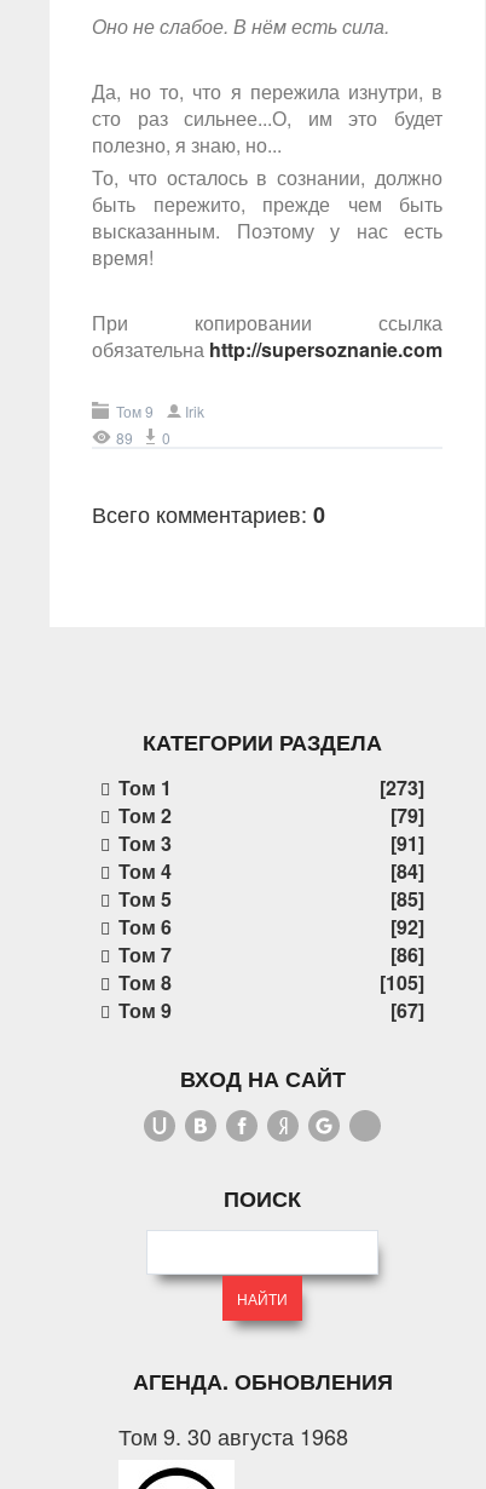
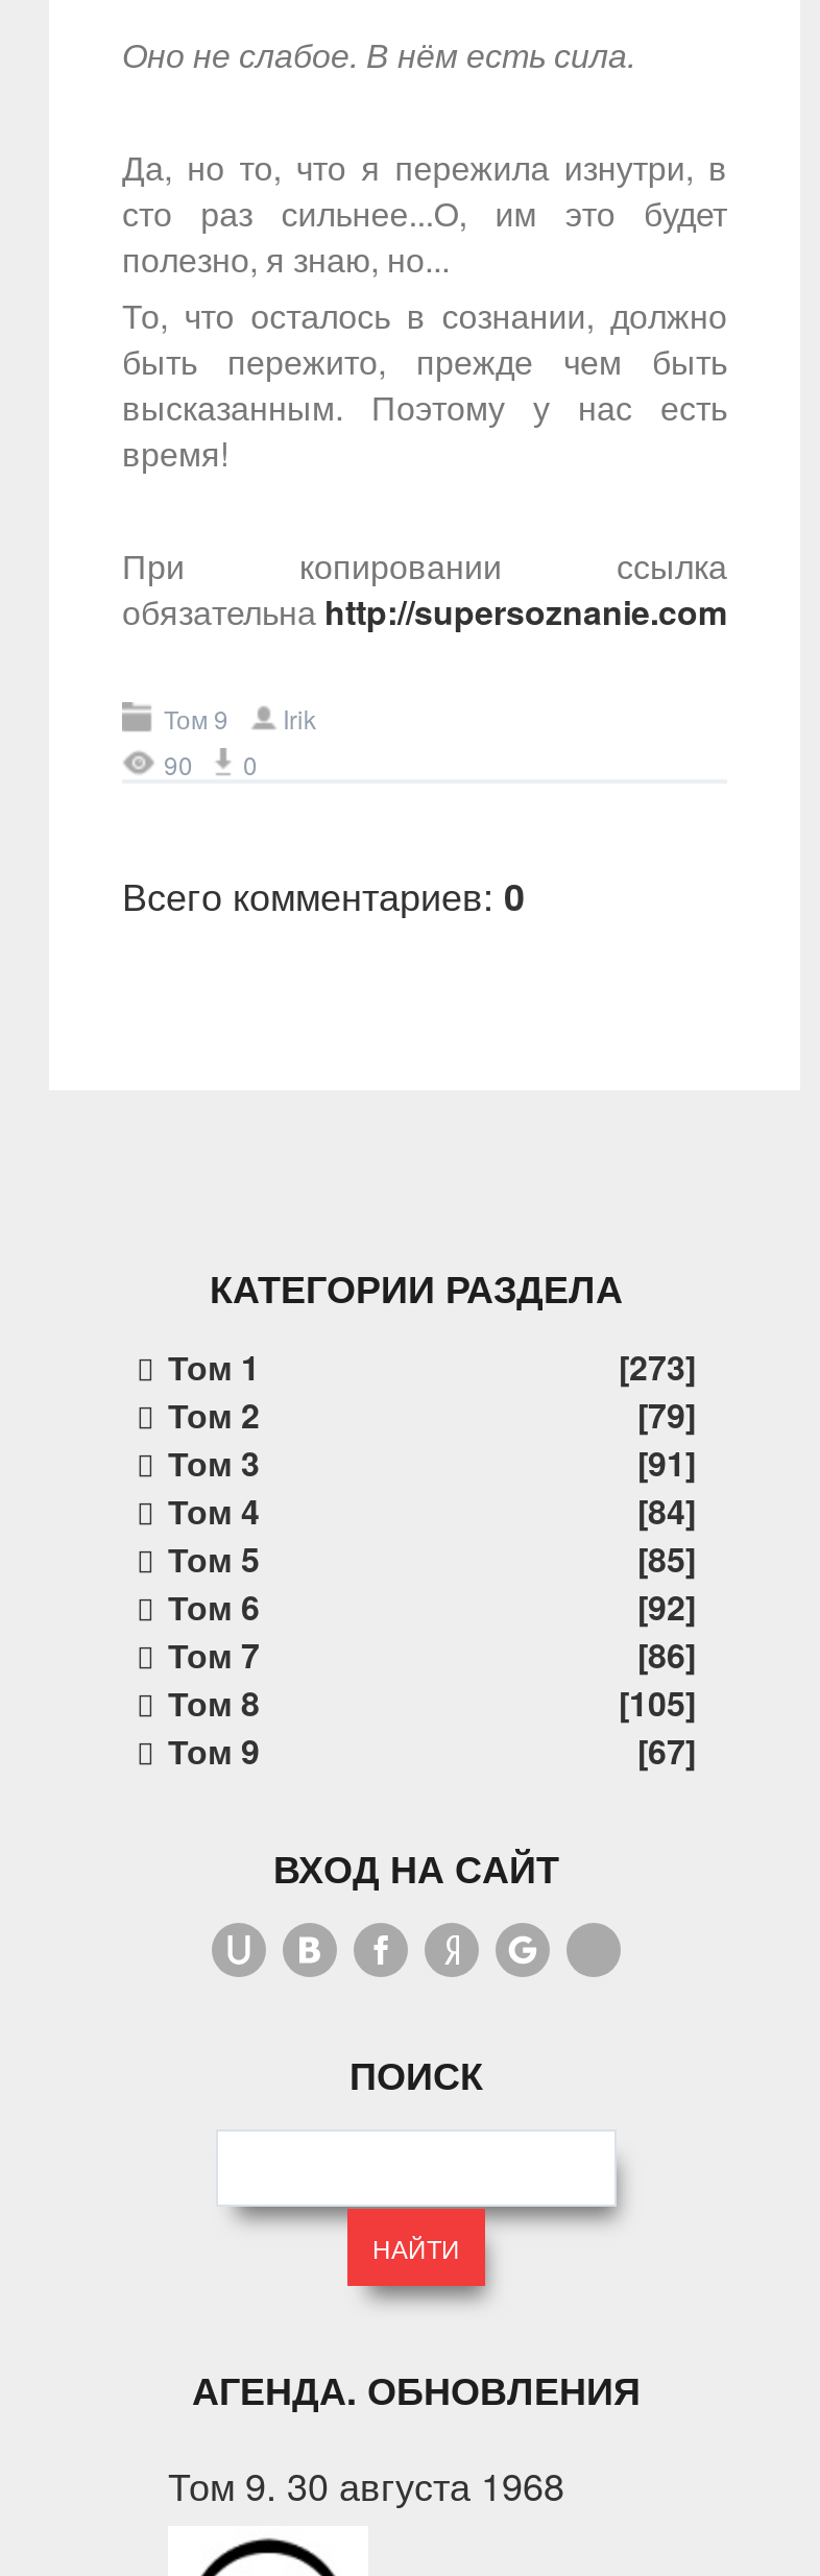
[116,427,170,448] 89 0 -> [164,746,258,781] 90 0

